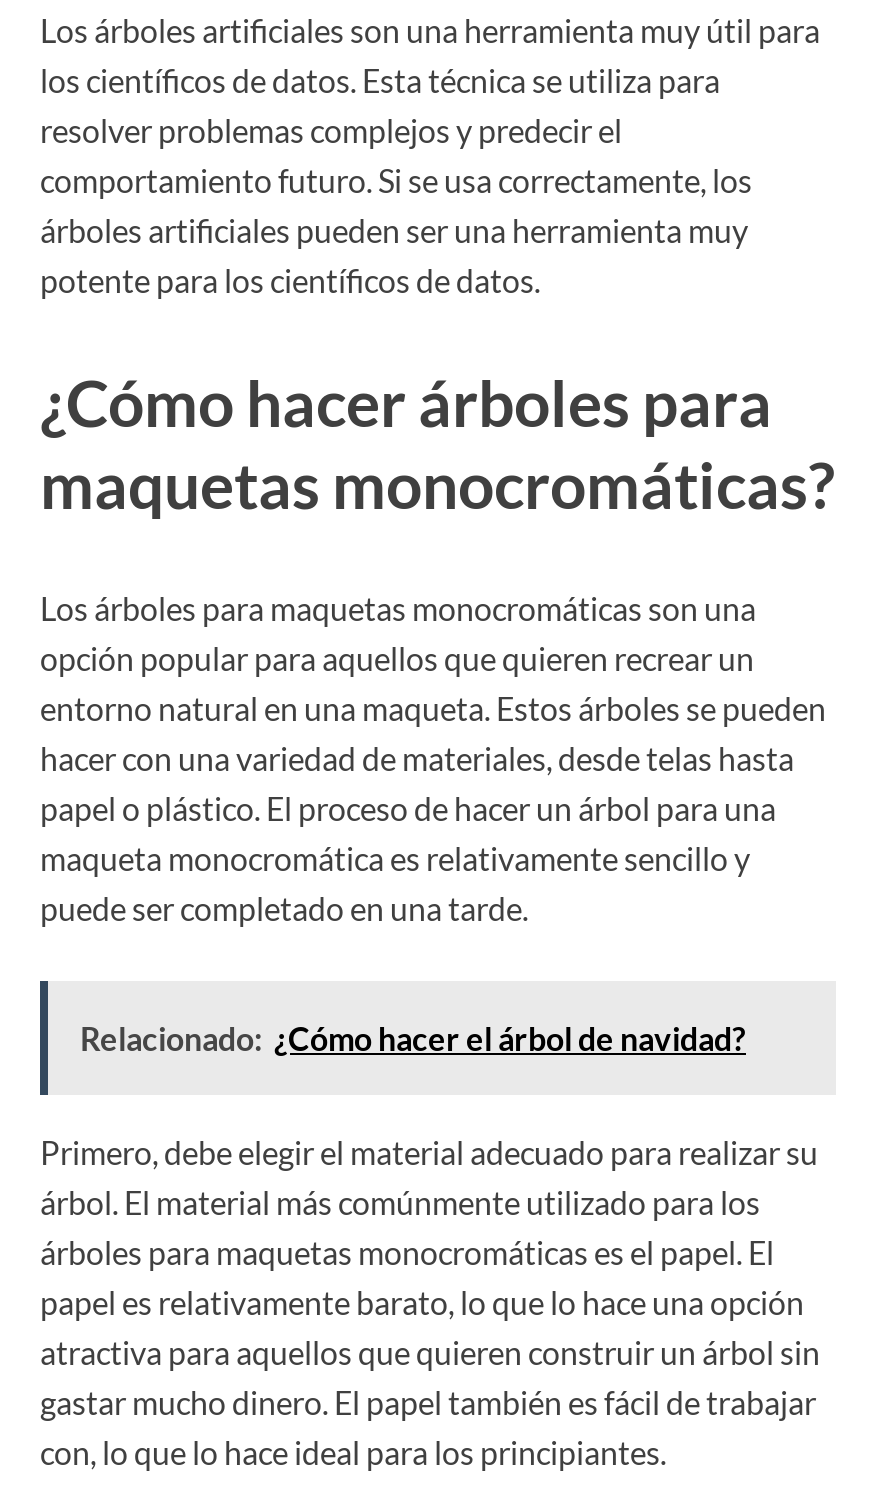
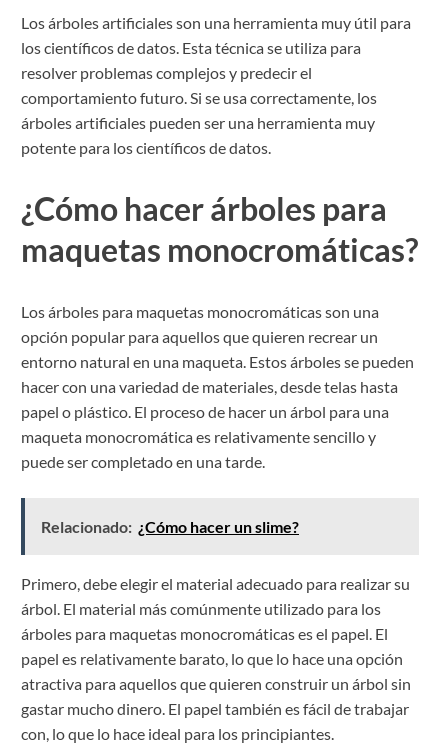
[80,1019,746,1057] Relacionado: ¿Cómo hacer el árbol de navidad? -> [41,517,299,536] Relacionado: ¿Cómo hacer un slime?

